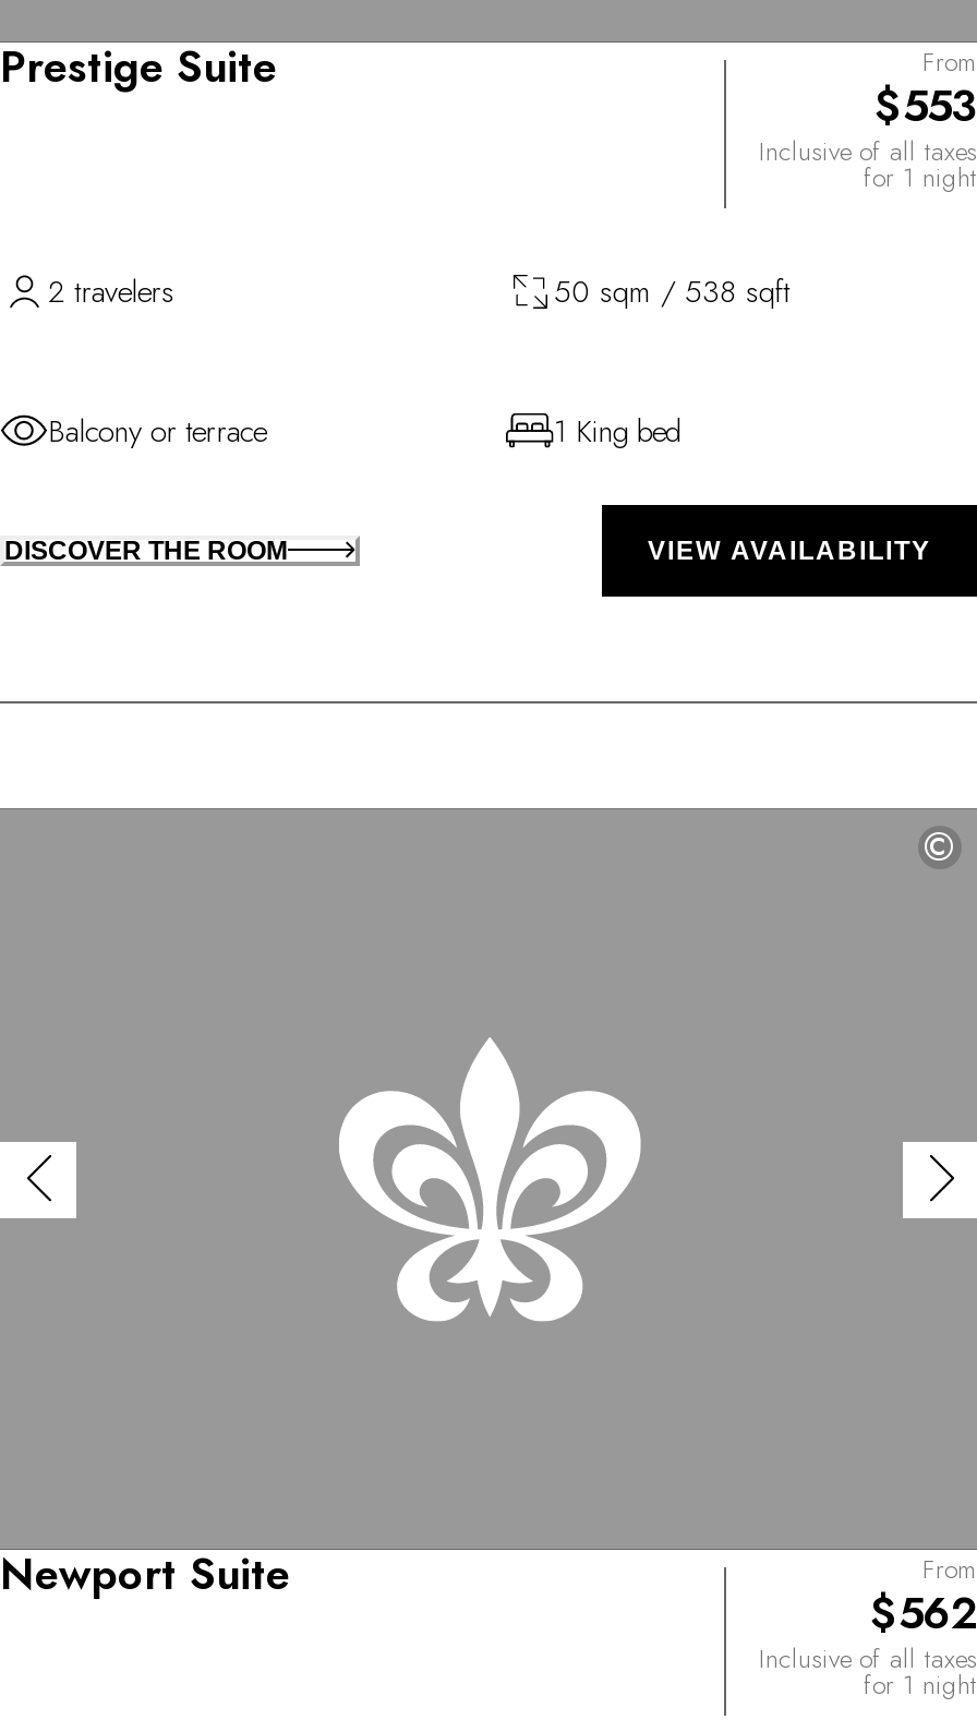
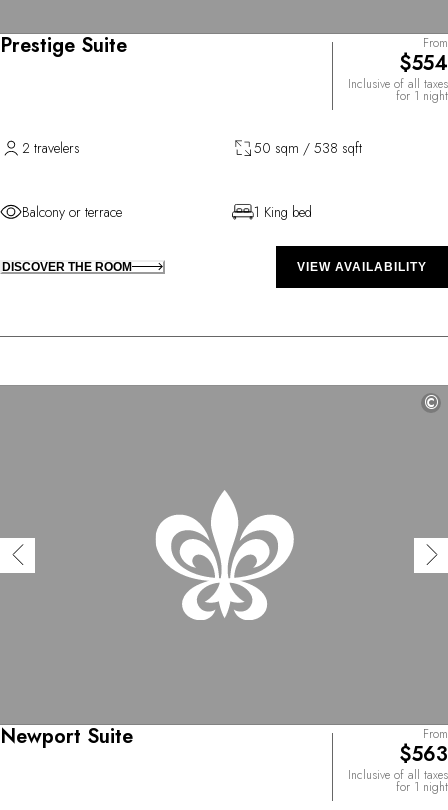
[875,74,977,138] $553 -> [399,49,448,78] $554
[870,1584,977,1647] $562 -> [399,740,448,769] $563

